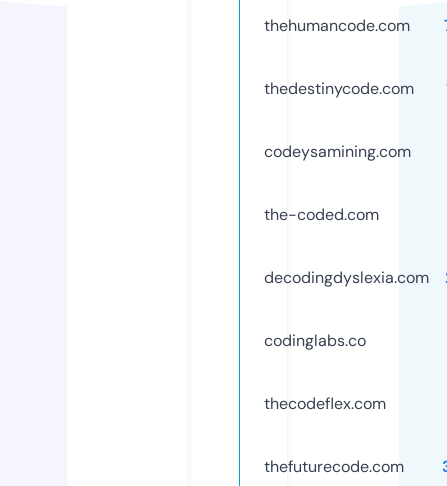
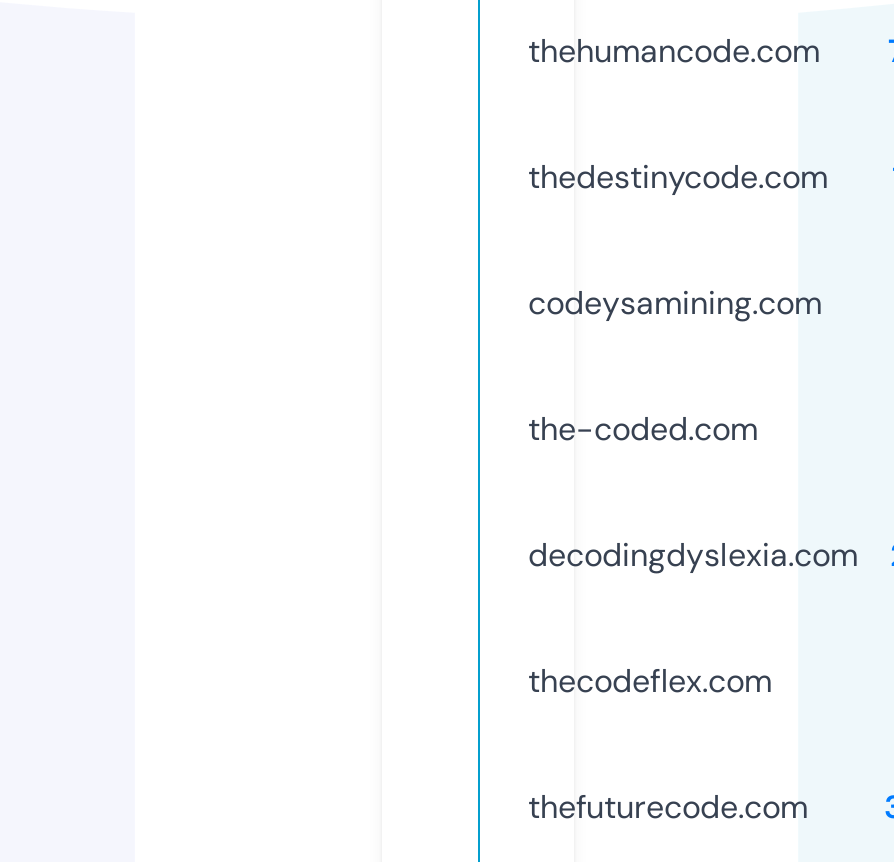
[264,330,366,351] codinglabs.co -> none

